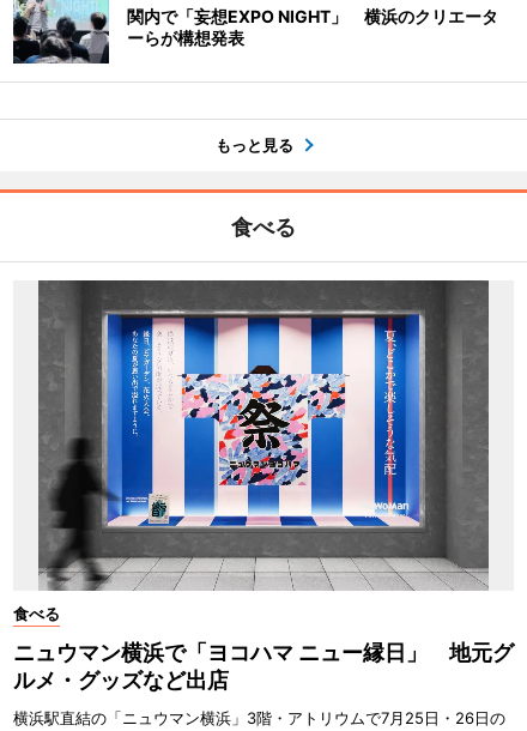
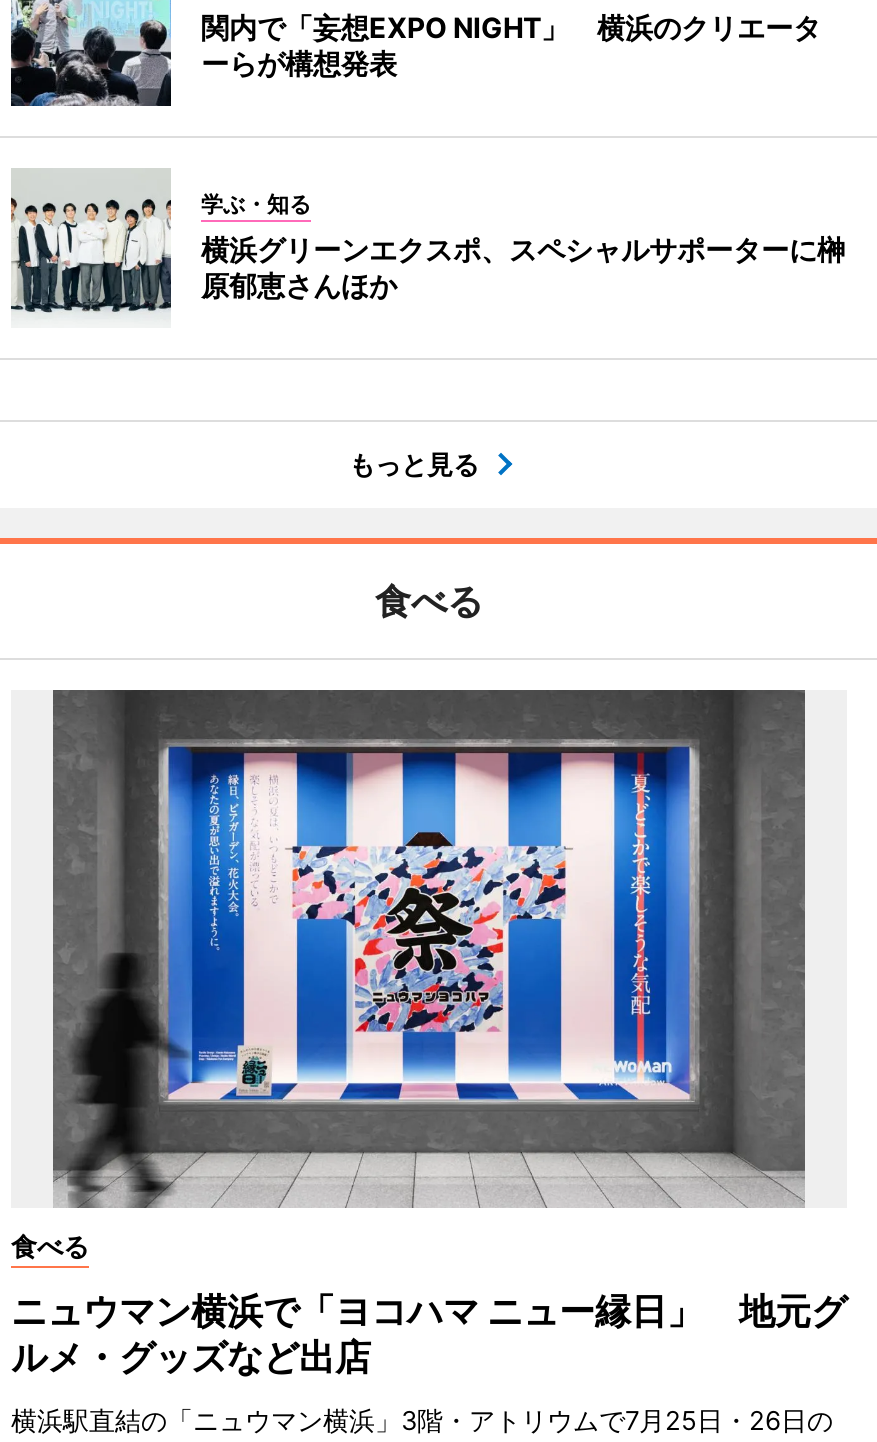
none -> [9,168,845,322] [image] | 学ぶ・知る | 横浜グリーンエクスポ、スペシャルサポーターに榊 | 原郁恵さんほか

